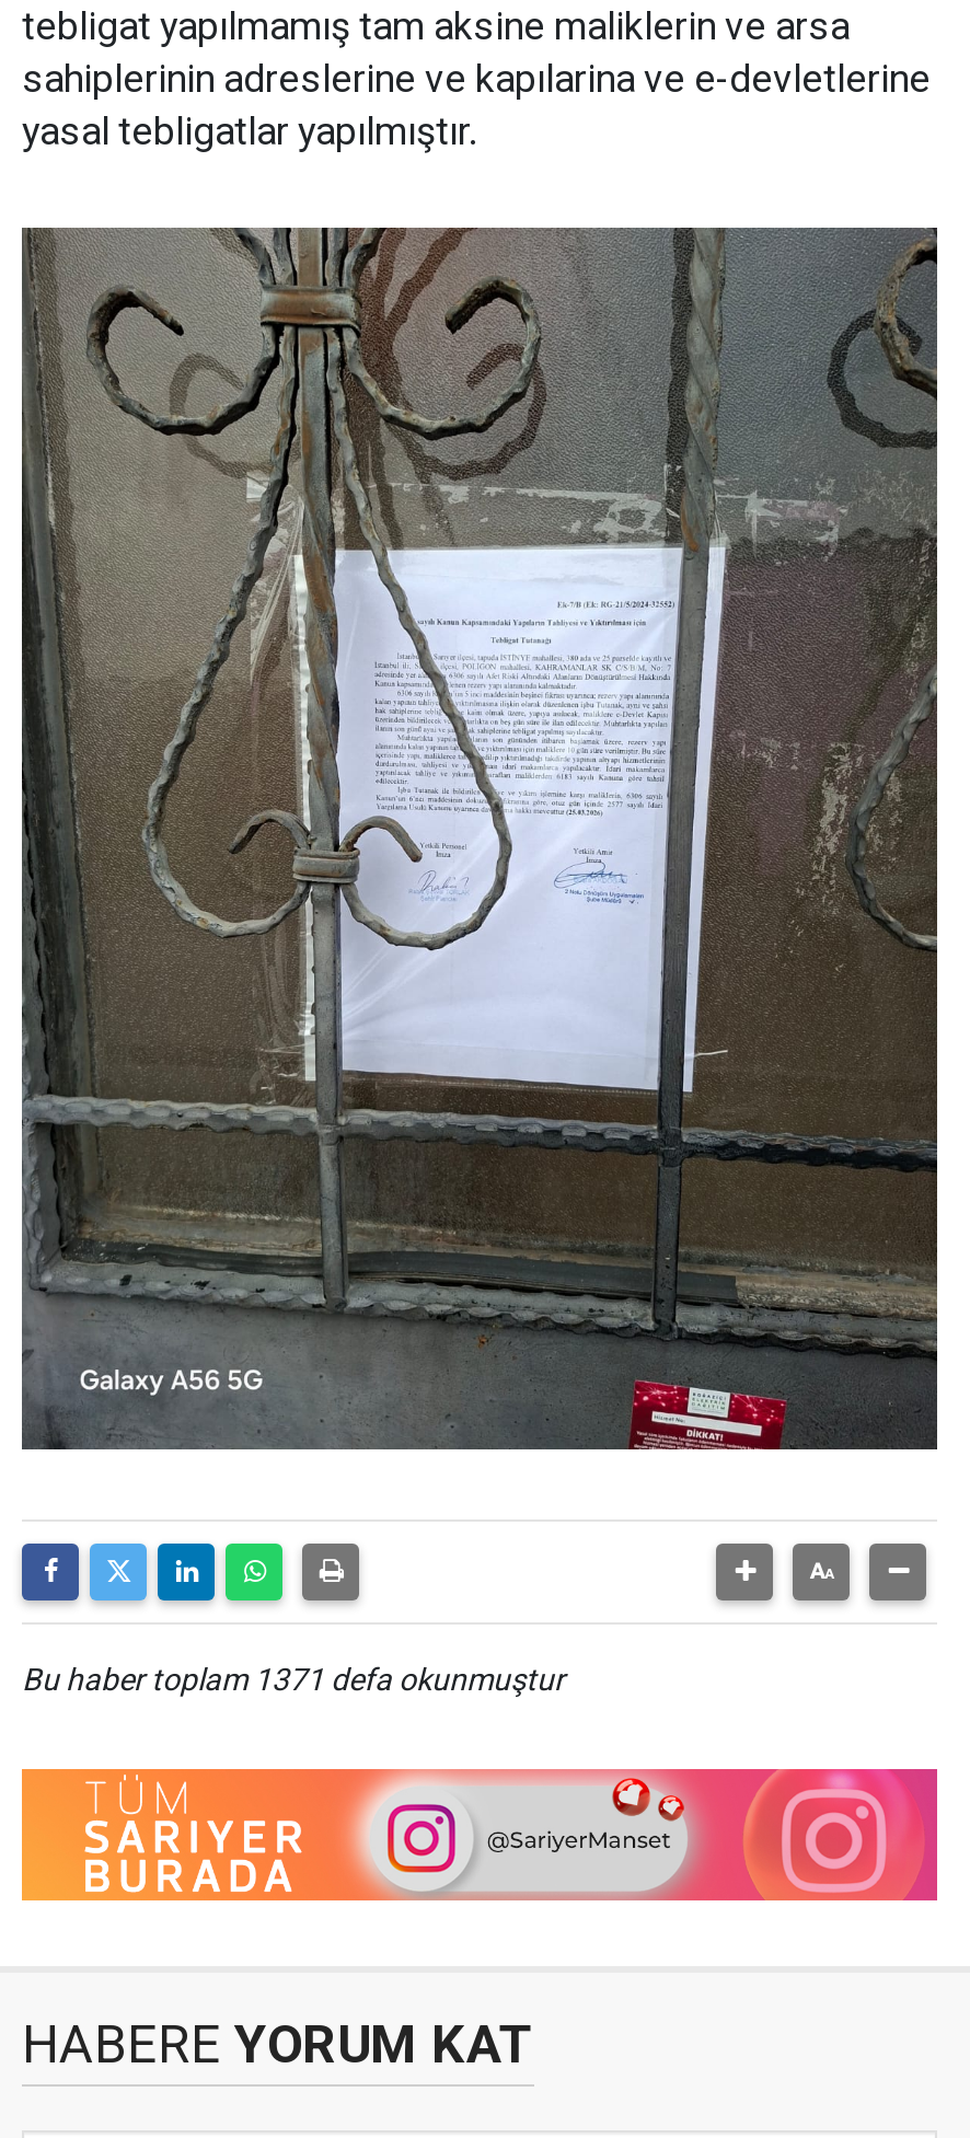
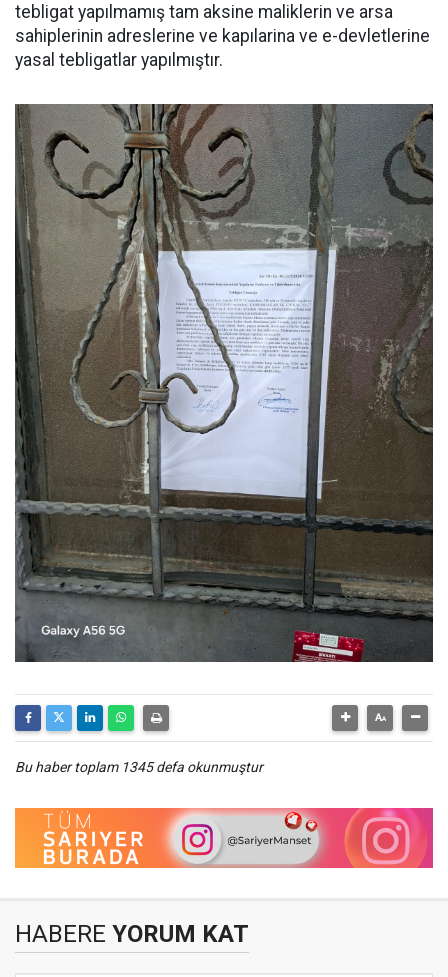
[22,1661,565,1696] Bu haber toplam 1371 defa okunmuştur -> [15,758,263,774] Bu haber toplam 1345 defa okunmuştur

